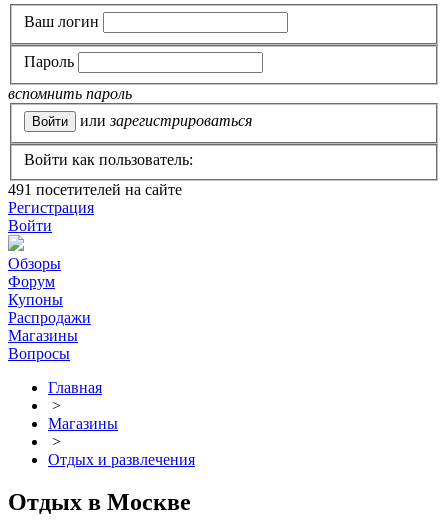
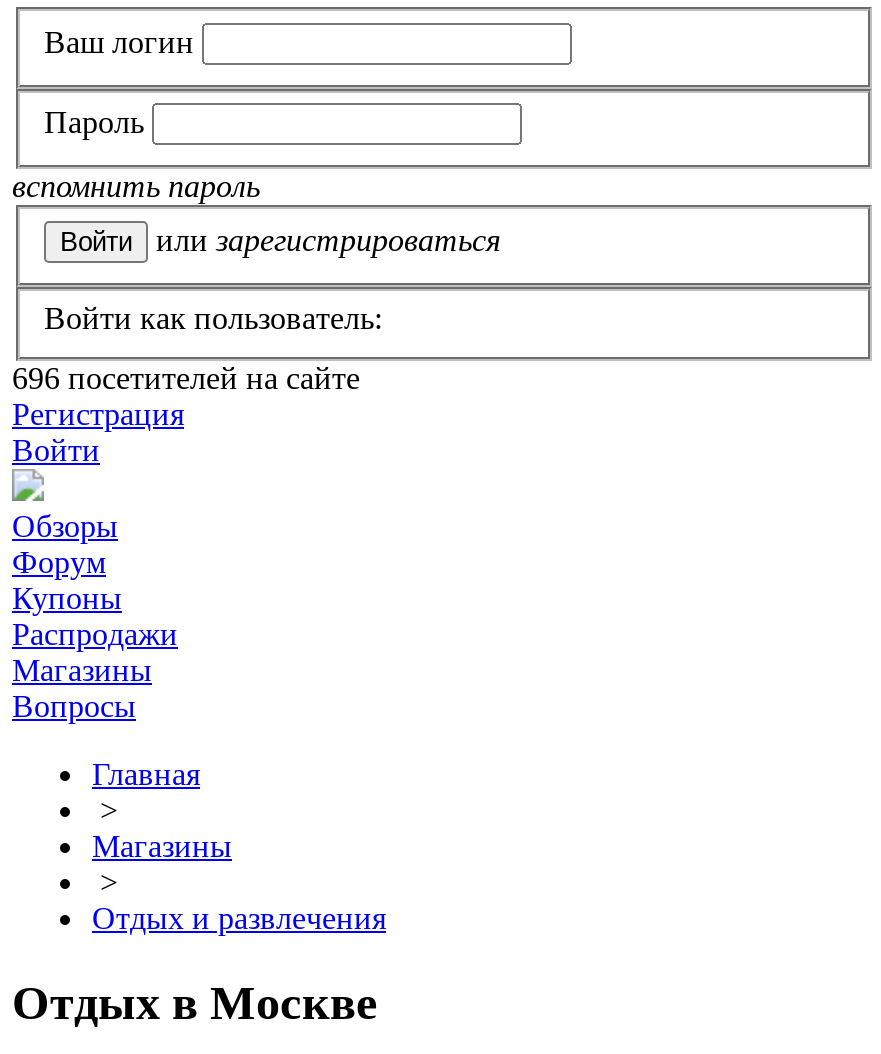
[8,181,182,198] 491 посетителей на сайте -> [12,362,360,396] 696 посетителей на сайте

